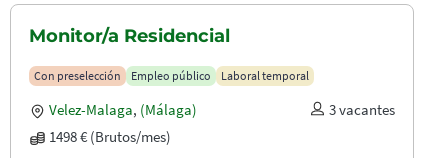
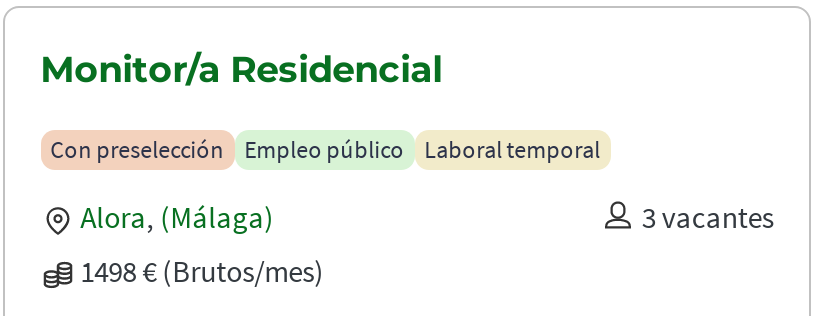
[49,100,197,119] Velez-Malaga, (Málaga) -> [80,198,274,236] Alora, (Málaga)

